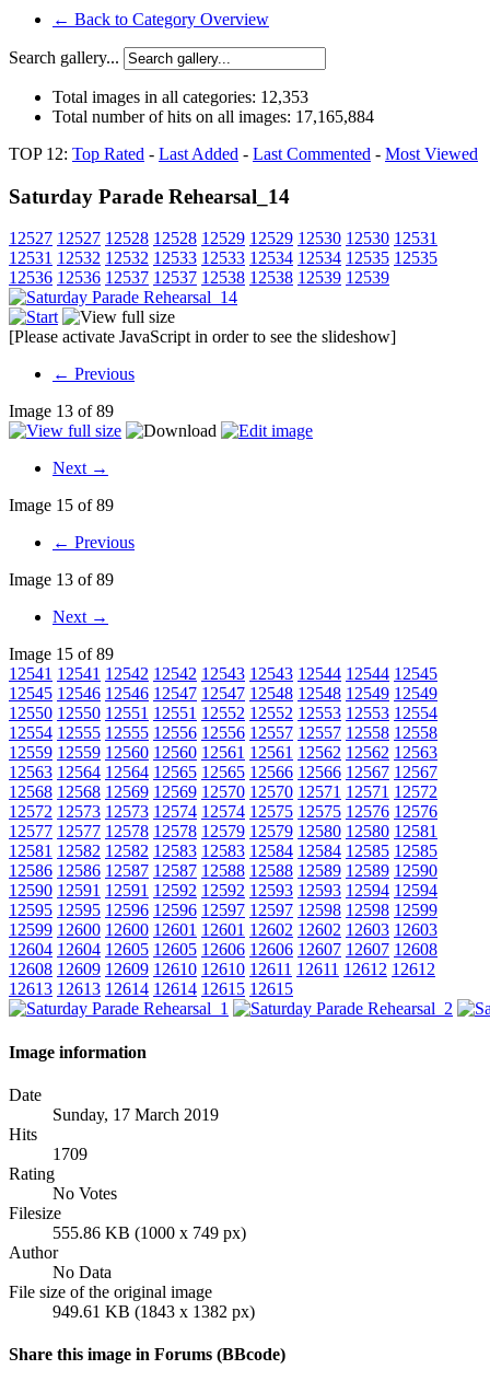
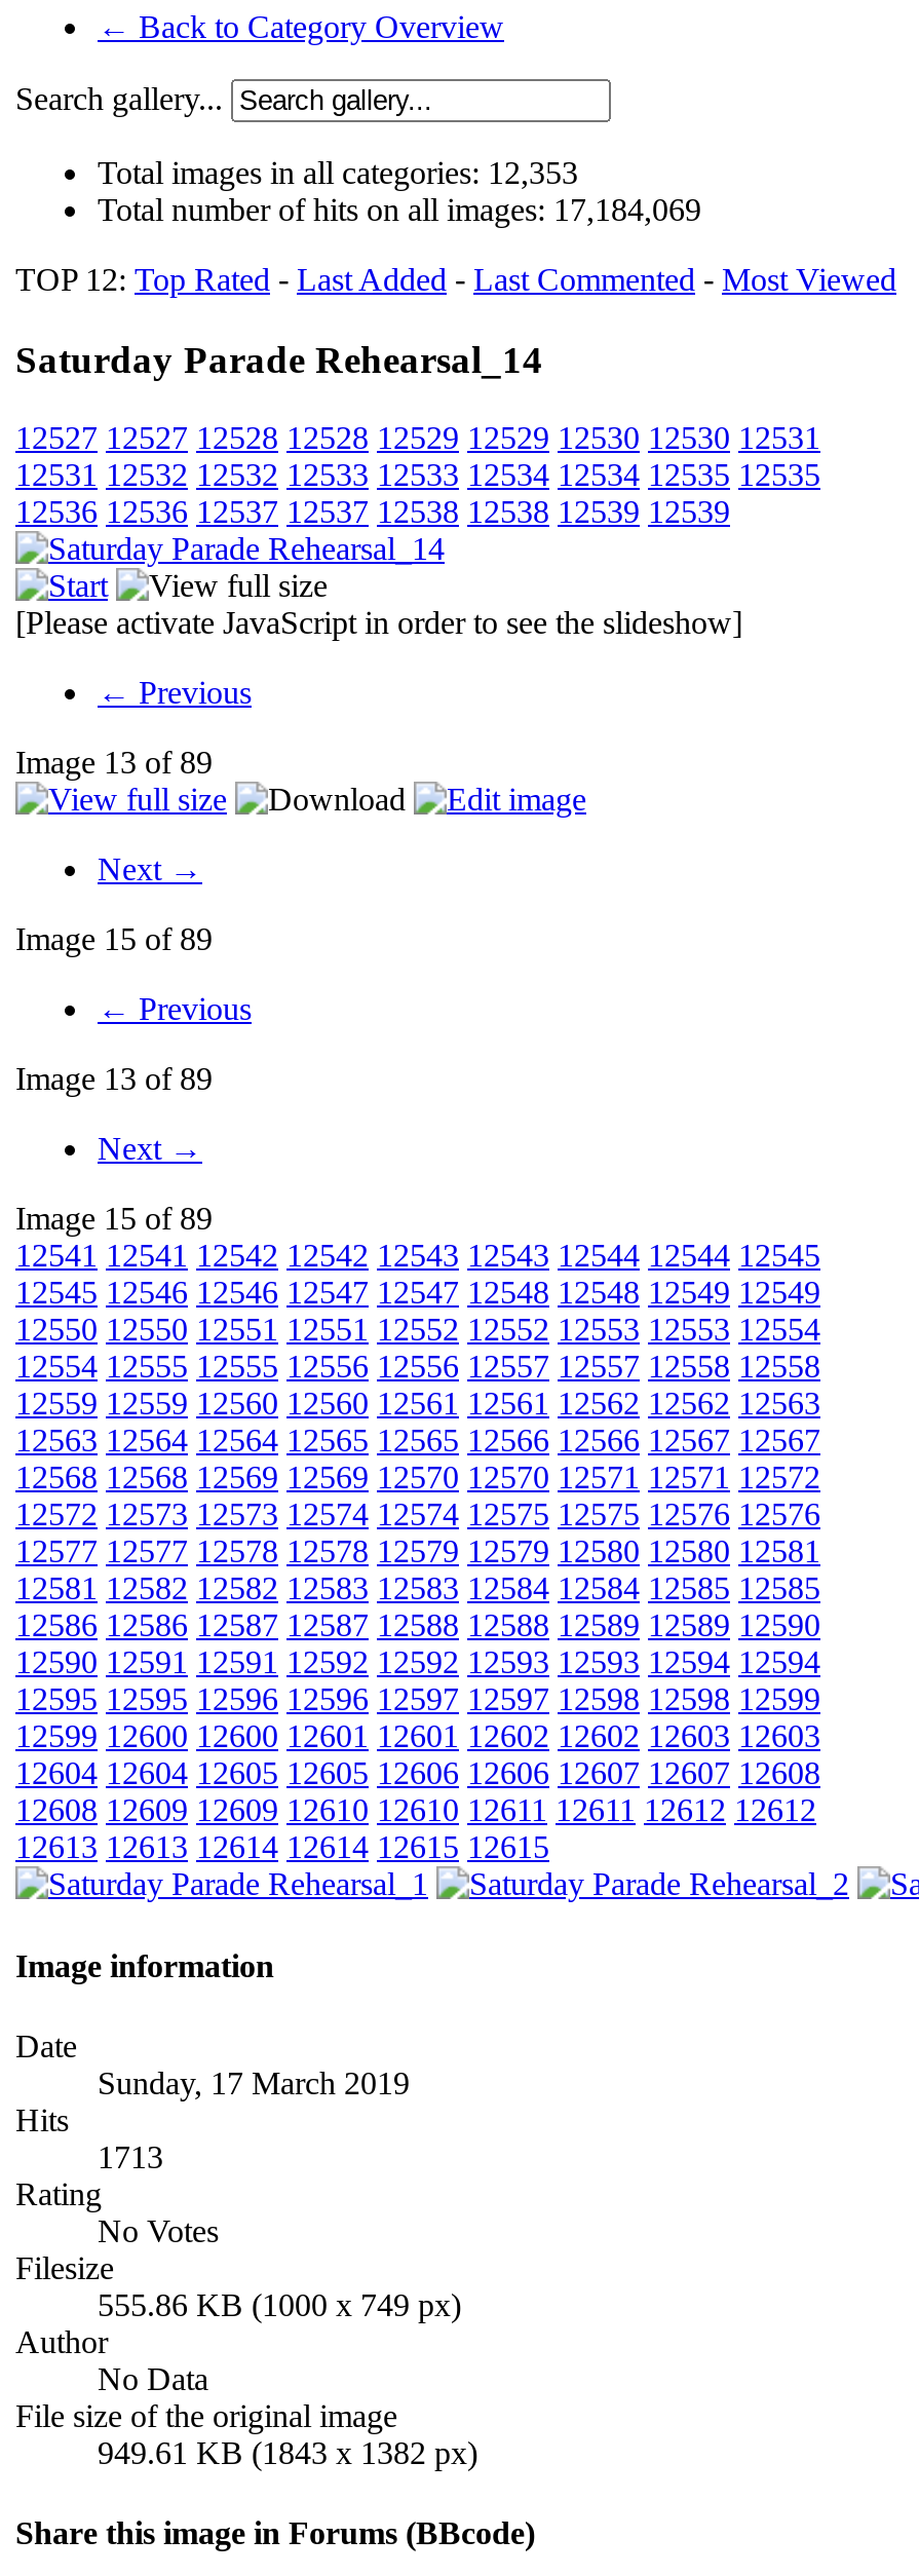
[52,107,374,126] Total number of hits on all images: 17,165,884 -> [98,192,701,227] Total number of hits on all images: 17,184,069
[52,1145,87,1163] 1709 -> [98,2139,163,2174] 1713

